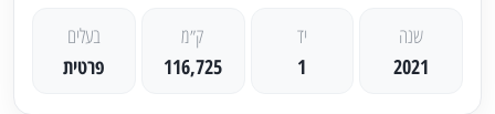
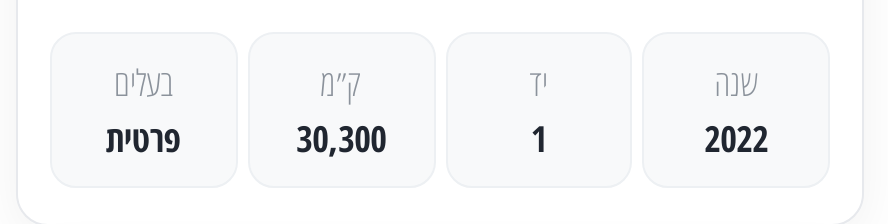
[164,53,222,80] 116,725 -> [296,114,386,162] 30,300
[393,53,429,80] 2021 -> [704,114,768,162] 2022

